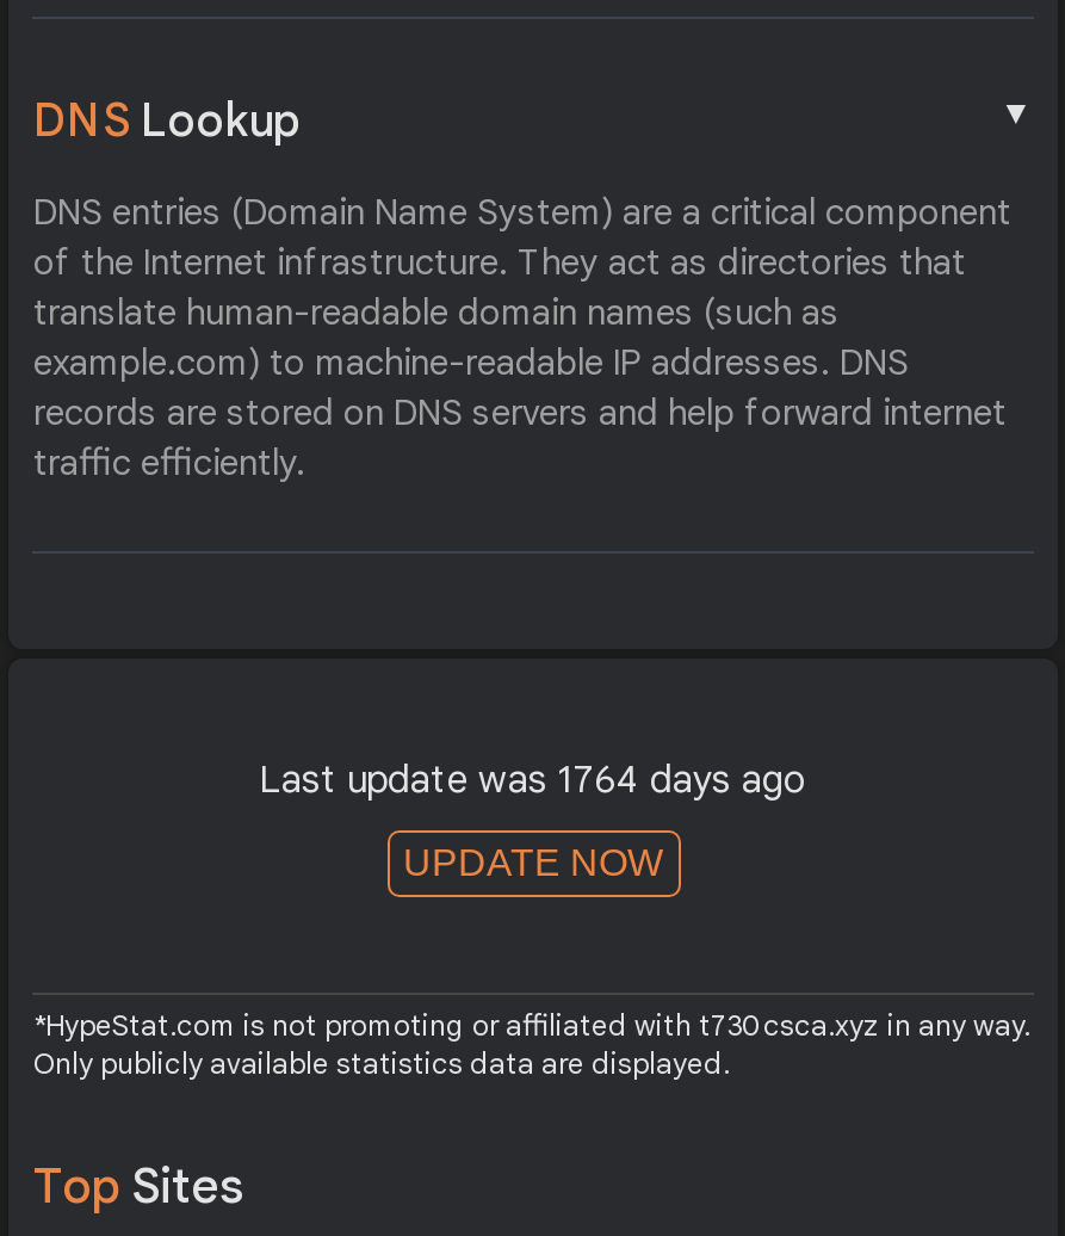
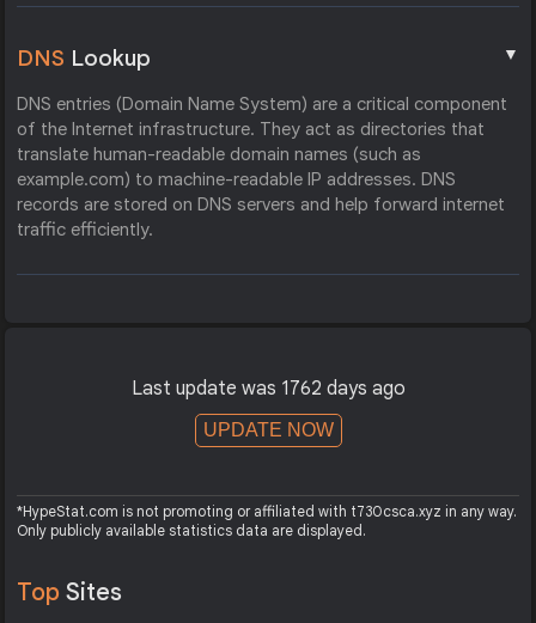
[259,757,807,805] Last update was 1764 days ago -> [131,377,405,401] Last update was 1762 days ago

